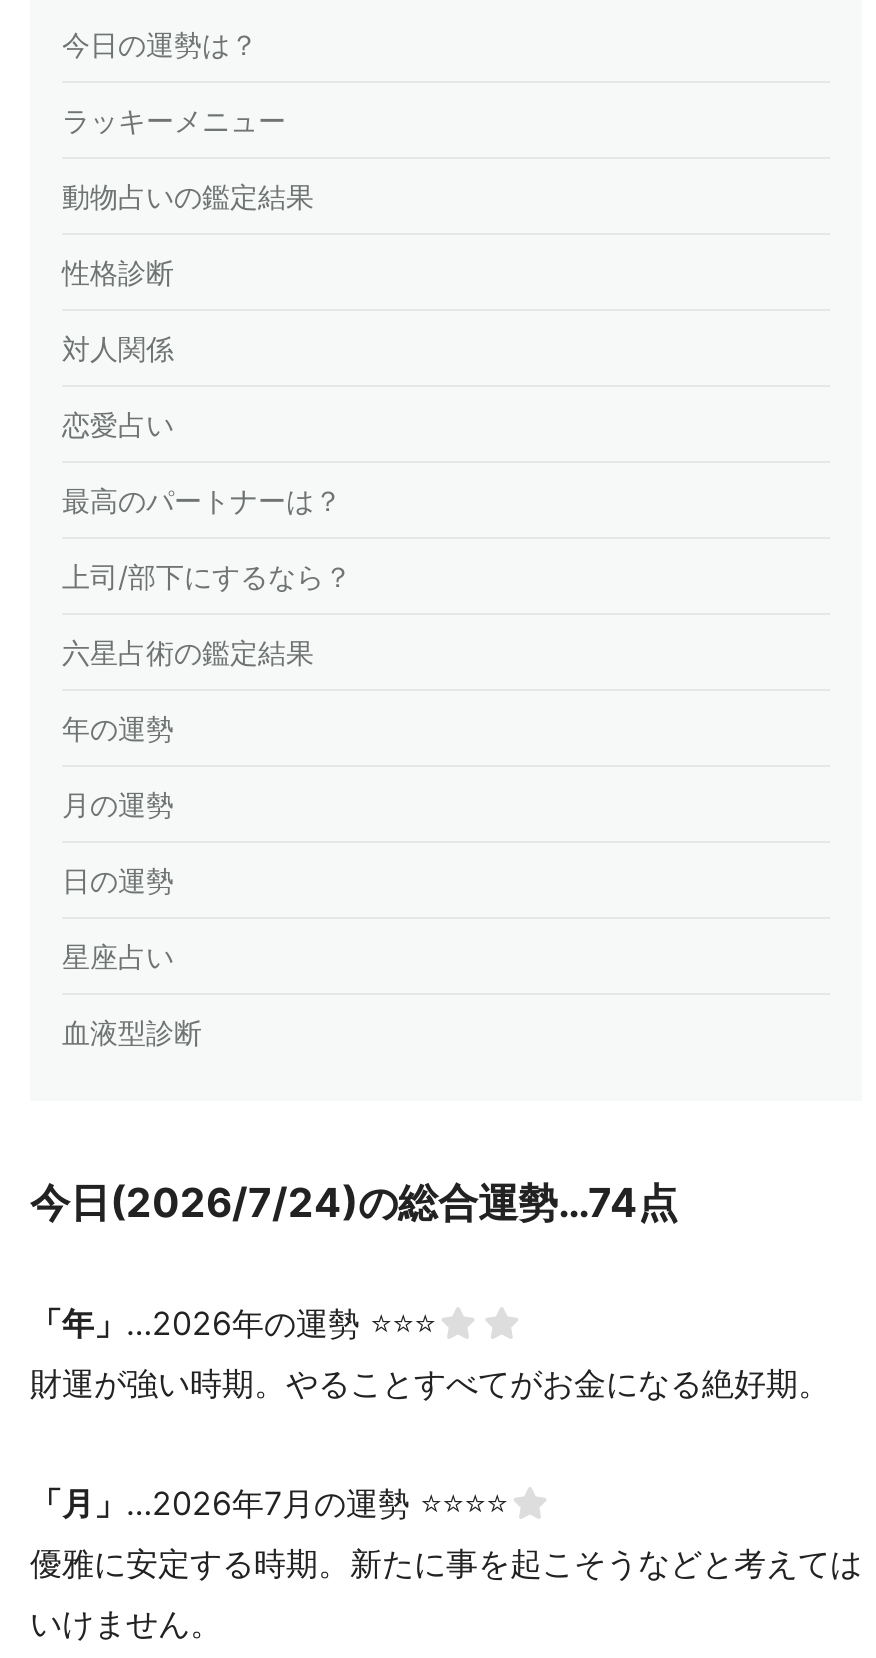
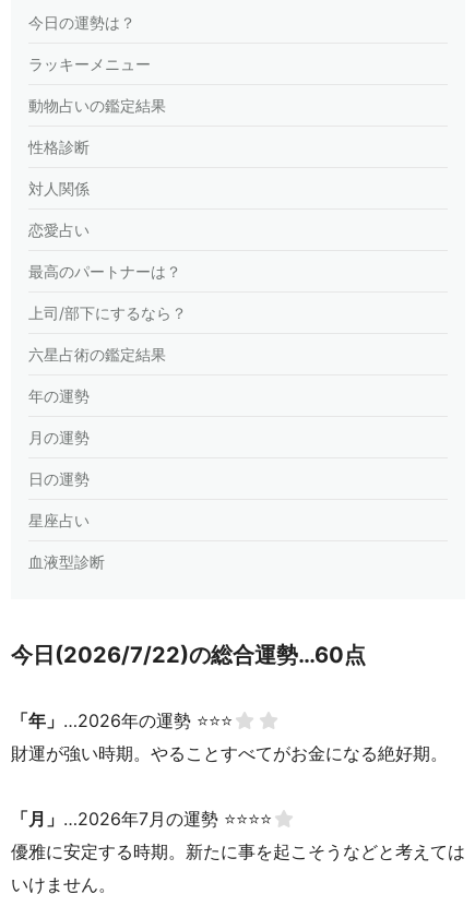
[30,1180,678,1228] 今日(2026/7/24)の総合運勢…74点 -> [11,642,366,668] 今日(2026/7/22)の総合運勢…60点

